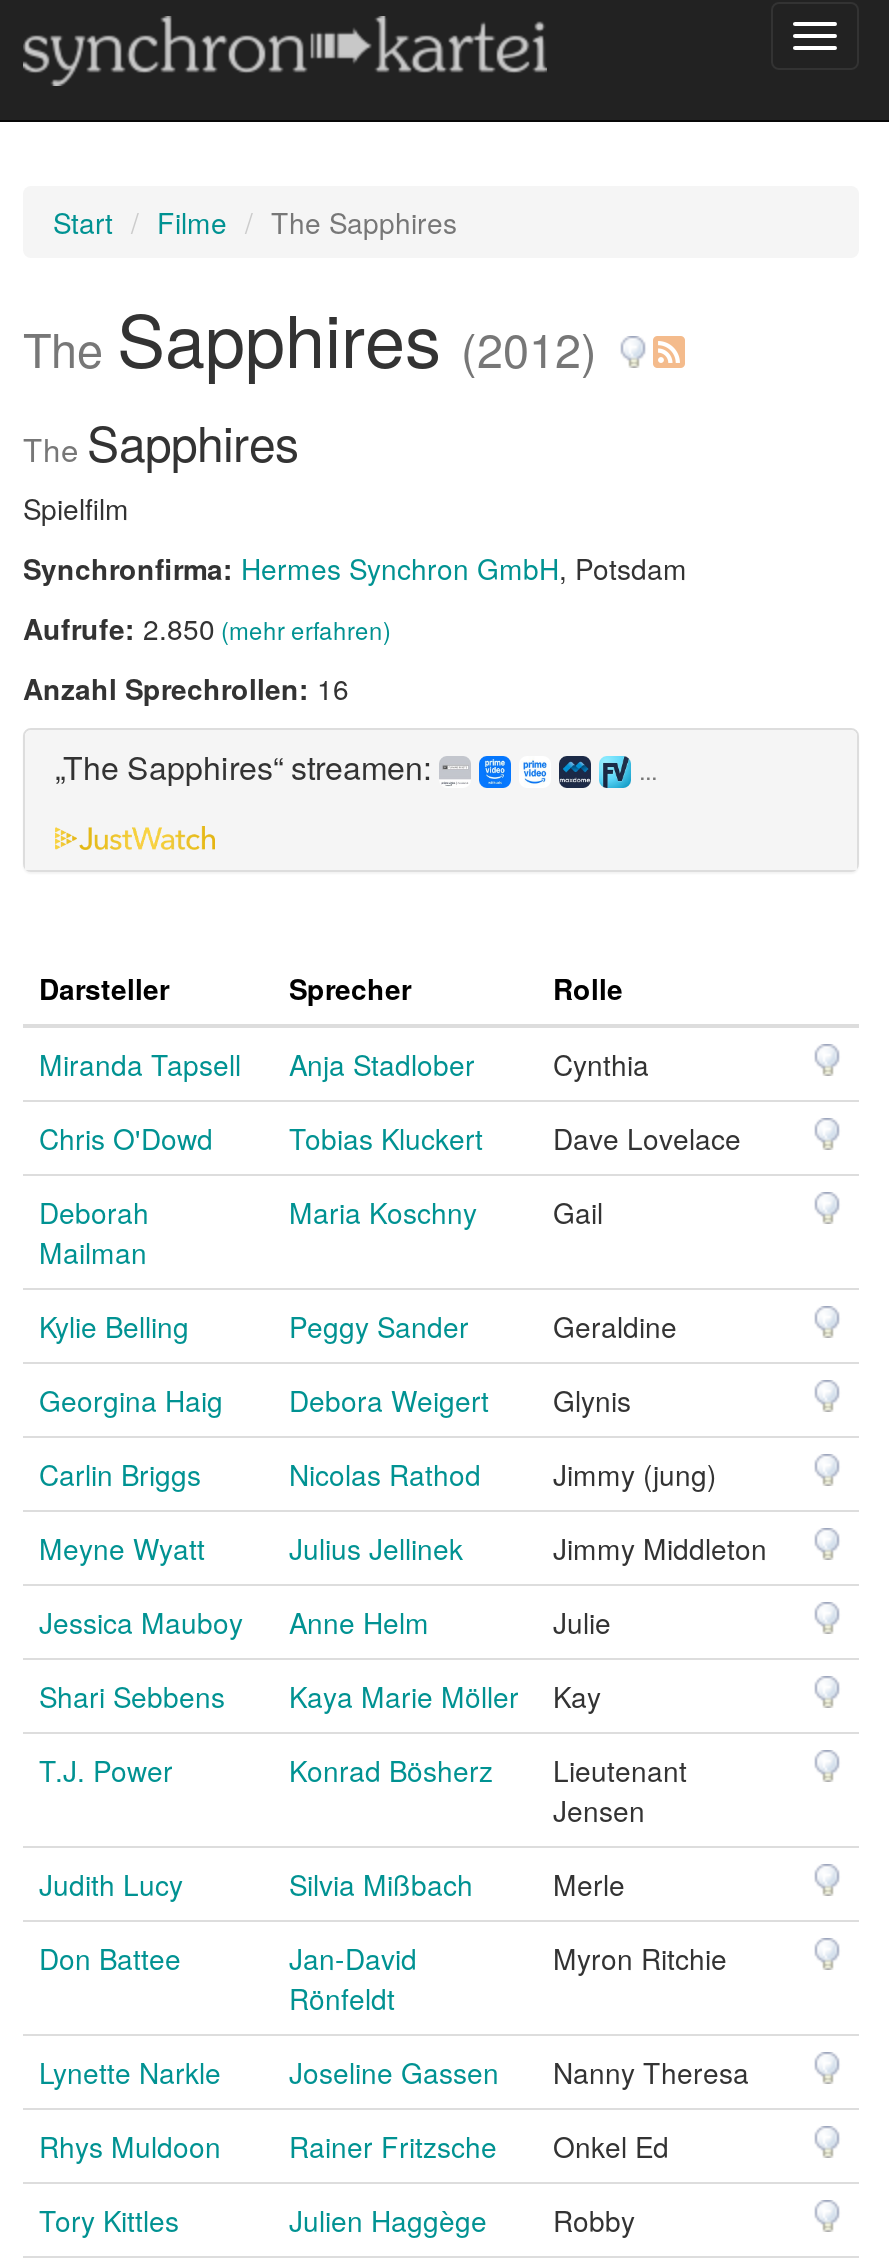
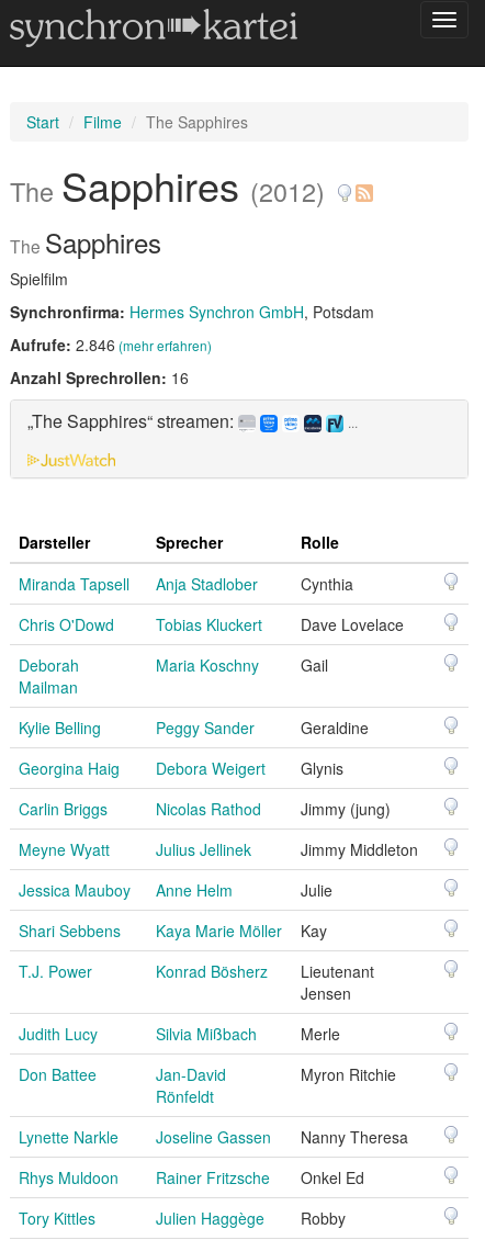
[23,608,391,648] Aufrufe: 2.850 (mehr erfahren) -> [10,334,212,356] Aufrufe: 2.846 (mehr erfahren)

